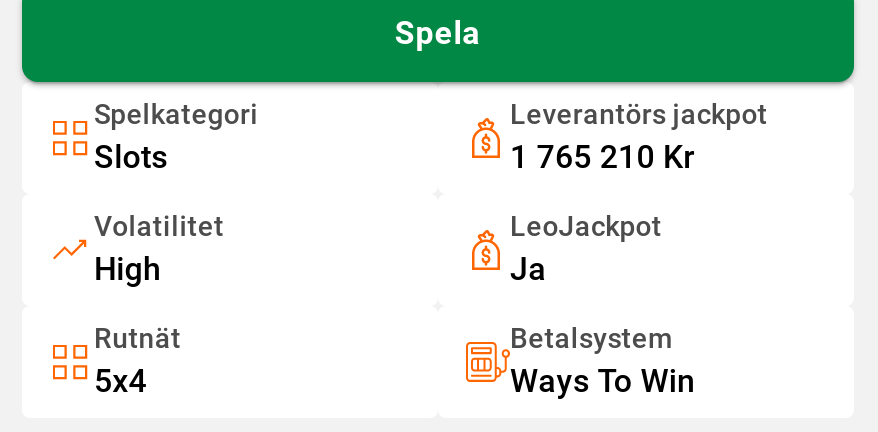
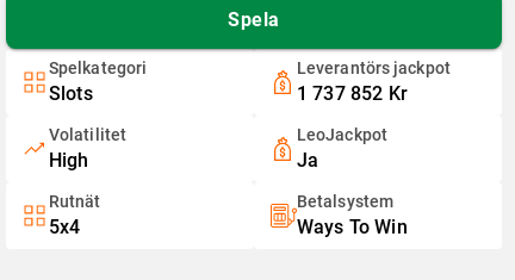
[510,138,696,176] 1 765 210 Kr -> [297,82,407,105] 1 737 852 Kr

